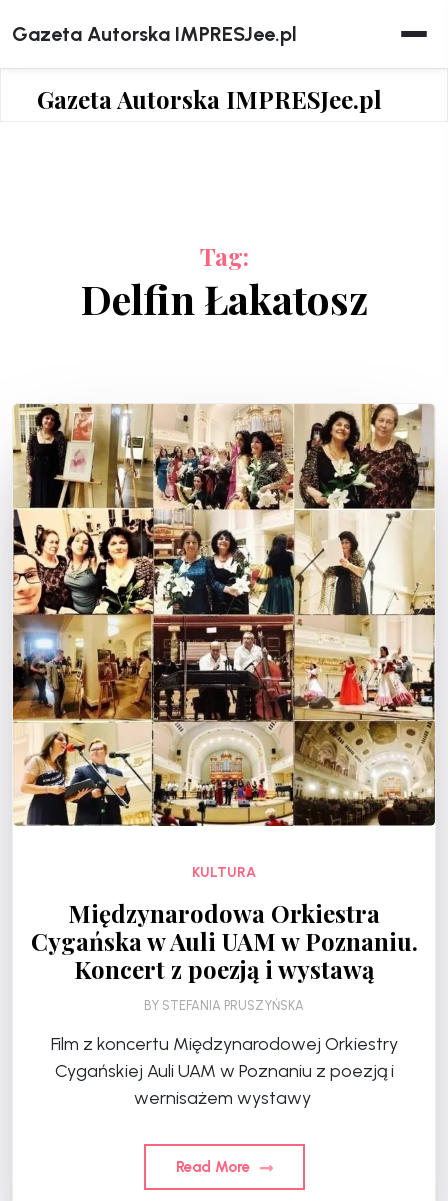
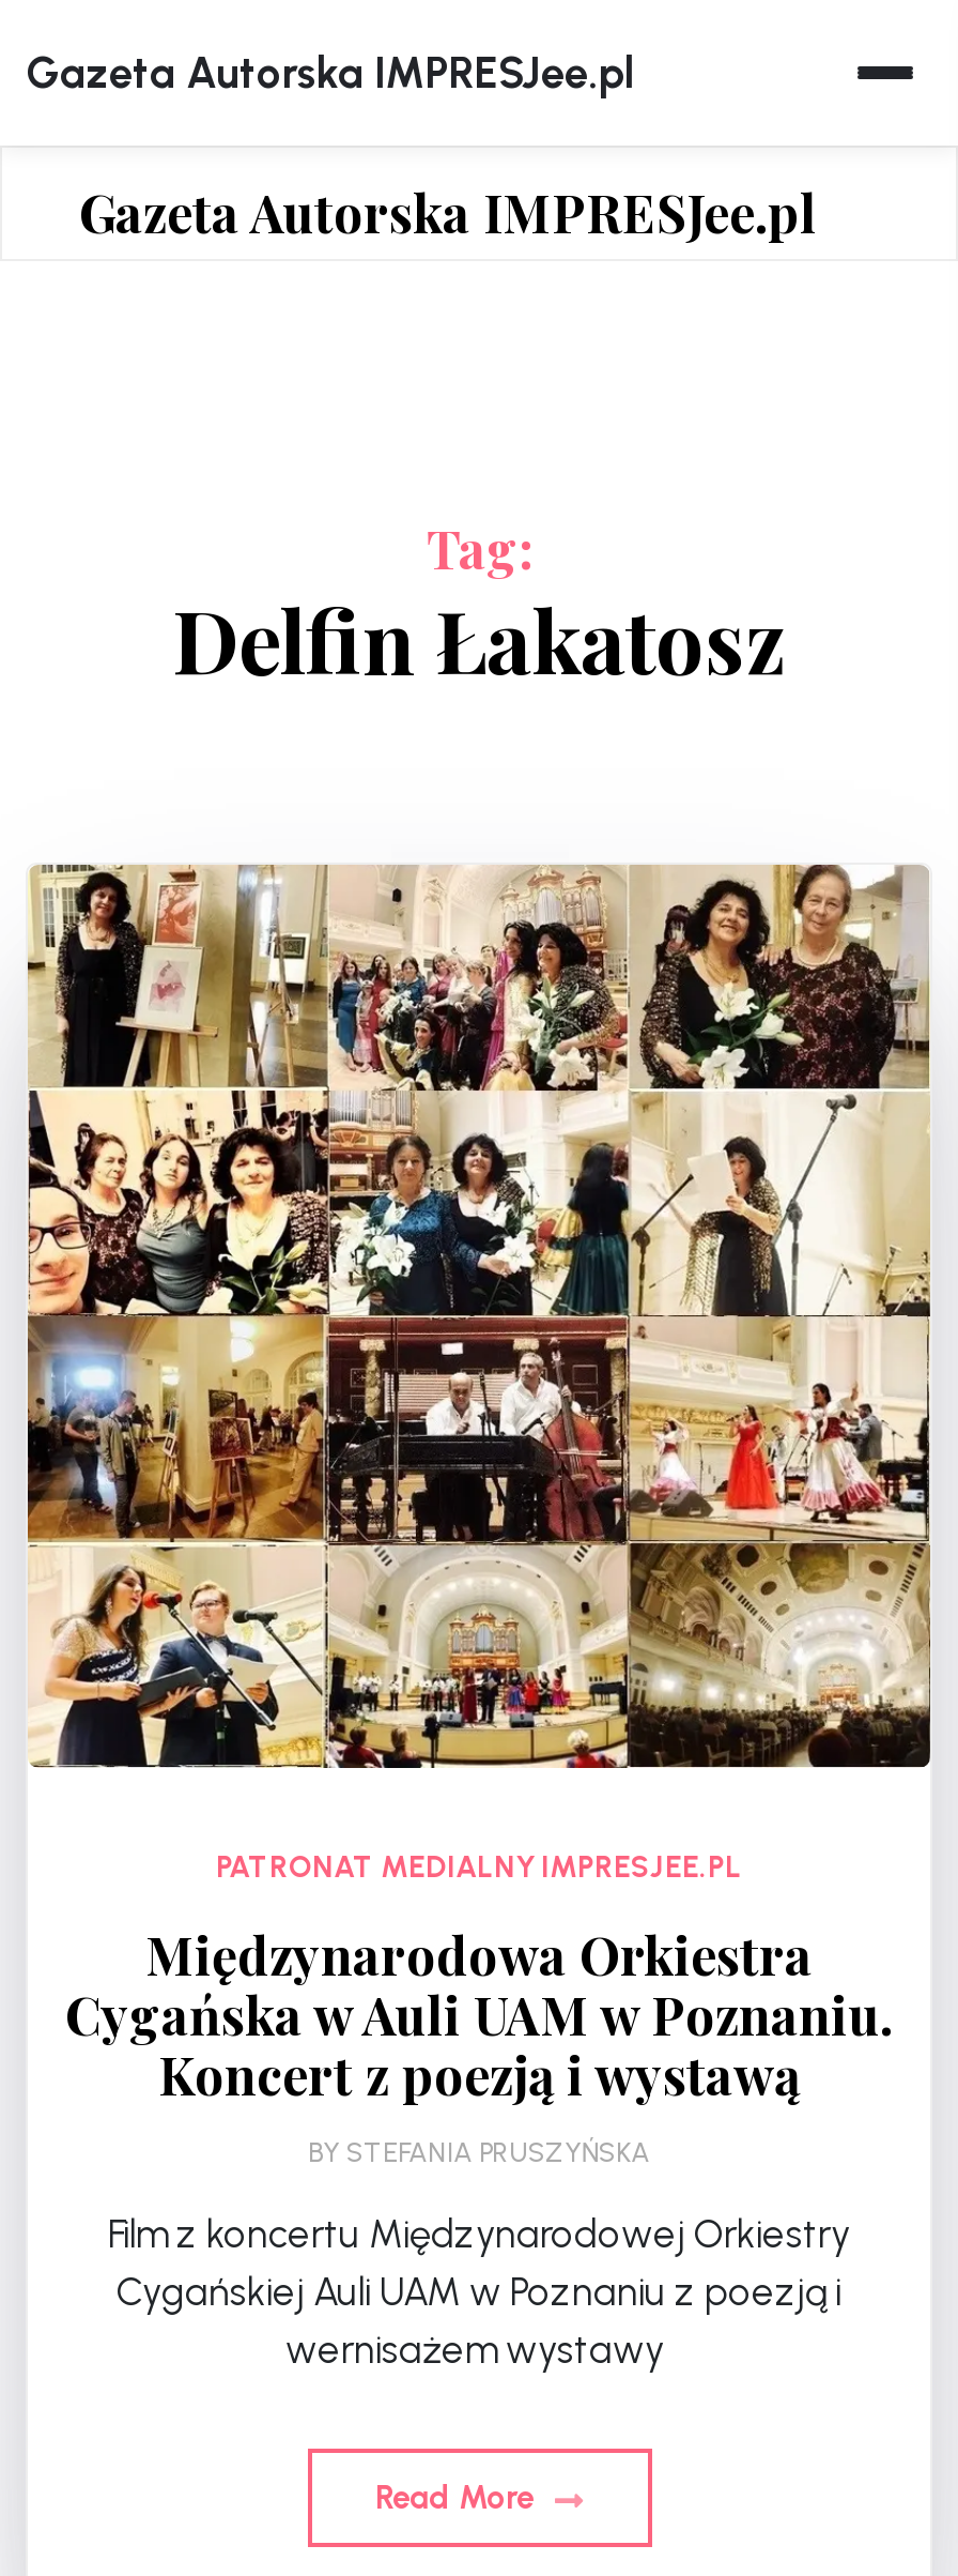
[192,864,256,881] KULTURA -> [216,1849,742,1886] PATRONAT MEDIALNY IMPRESJEE.PL

